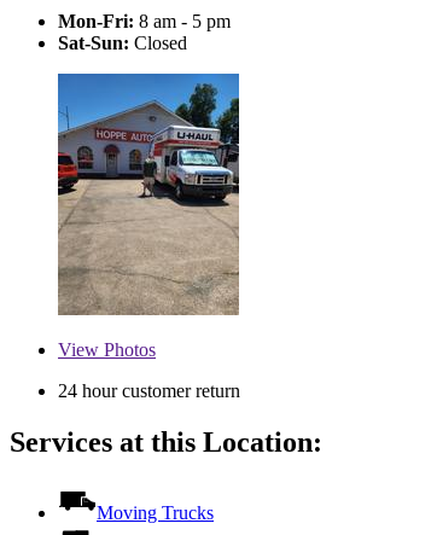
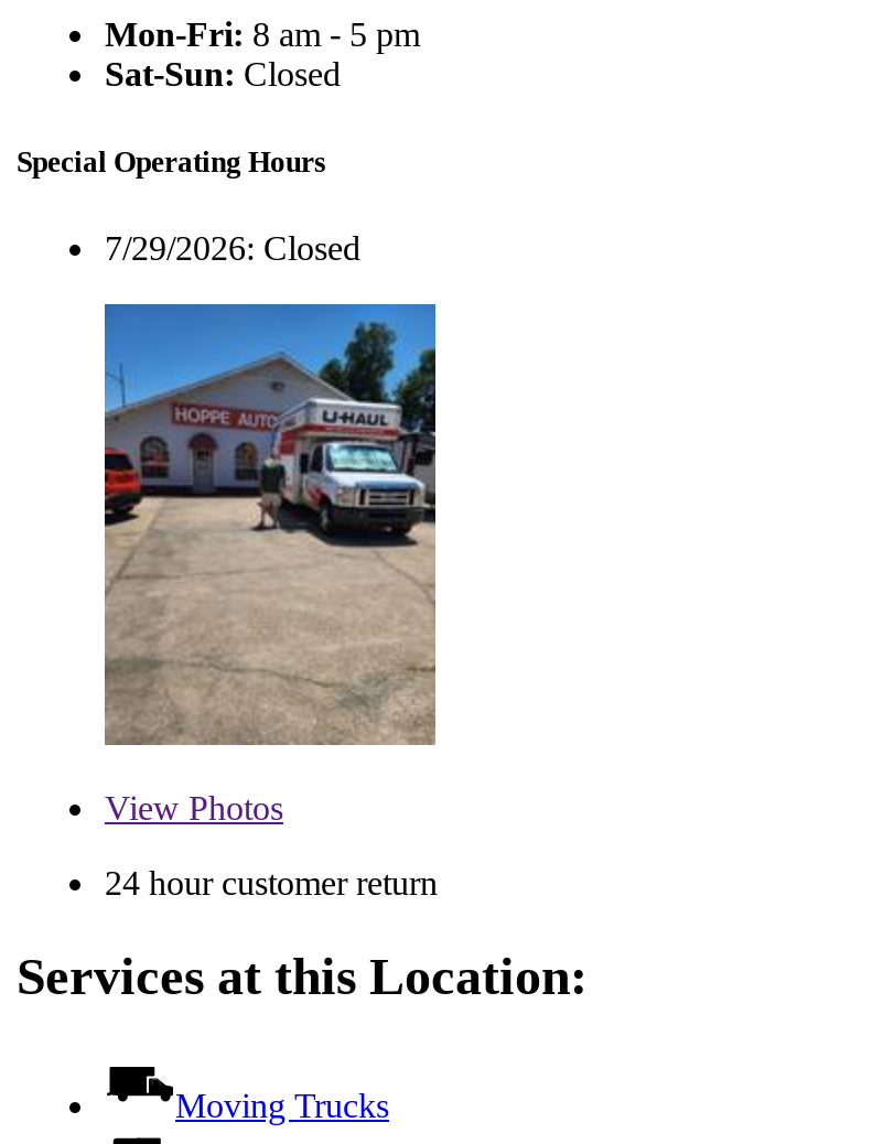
none -> [17,145,360,266] Special Operating Hours | 7/29/2026: Closed

